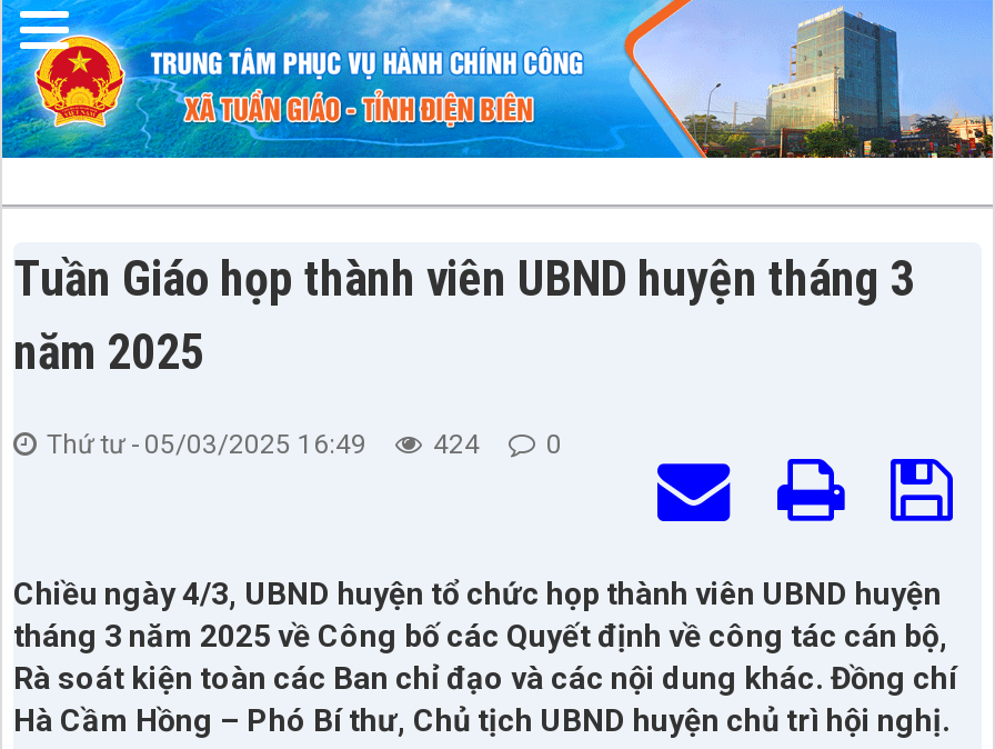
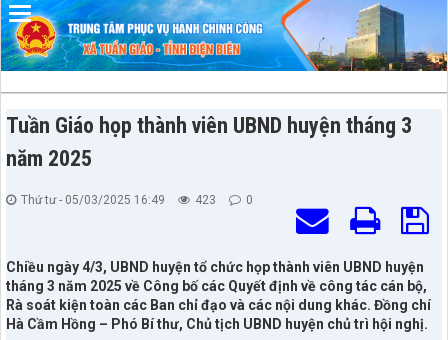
[433,428,480,459] 424 -> [195,193,216,207] 423

